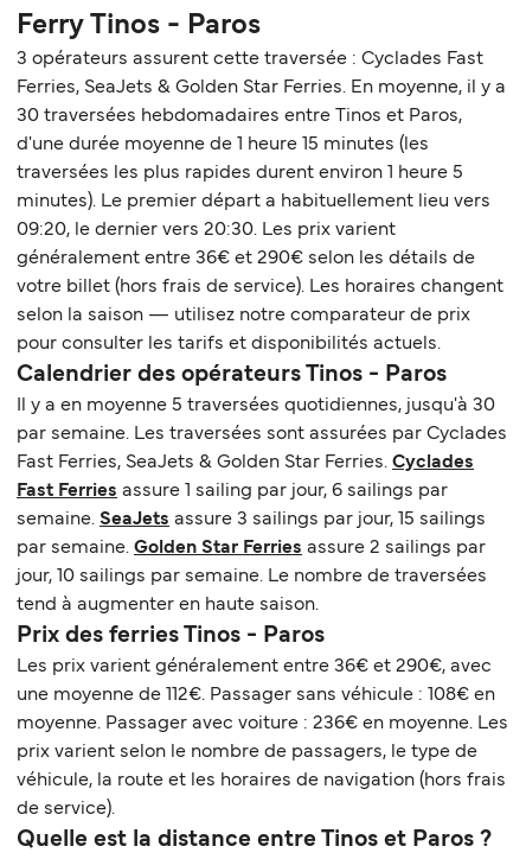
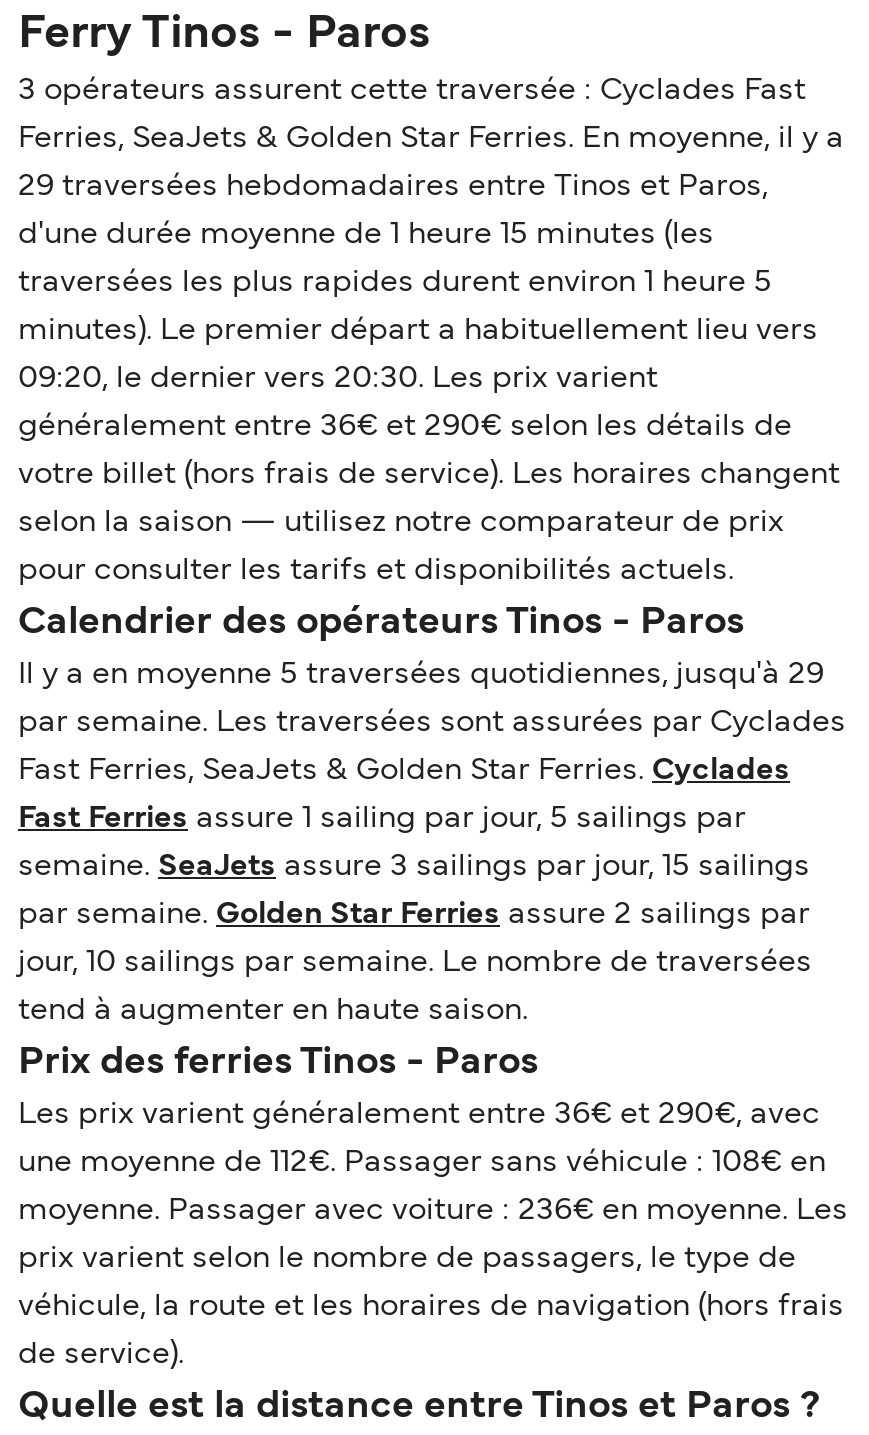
[17,108,462,125] 30 traversées hebdomadaires entre Tinos et Paros, -> [18,172,768,200] 29 traversées hebdomadaires entre Tinos et Paros,
[17,398,495,414] Il y a en moyenne 5 traversées quotidiennes, jusqu'à 30 -> [18,660,824,688] Il y a en moyenne 5 traversées quotidiennes, jusqu'à 29
[17,483,448,500] Fast Ferries assure 1 sailing par jour, 6 sailings par -> [18,804,746,832] Fast Ferries assure 1 sailing par jour, 5 sailings par

